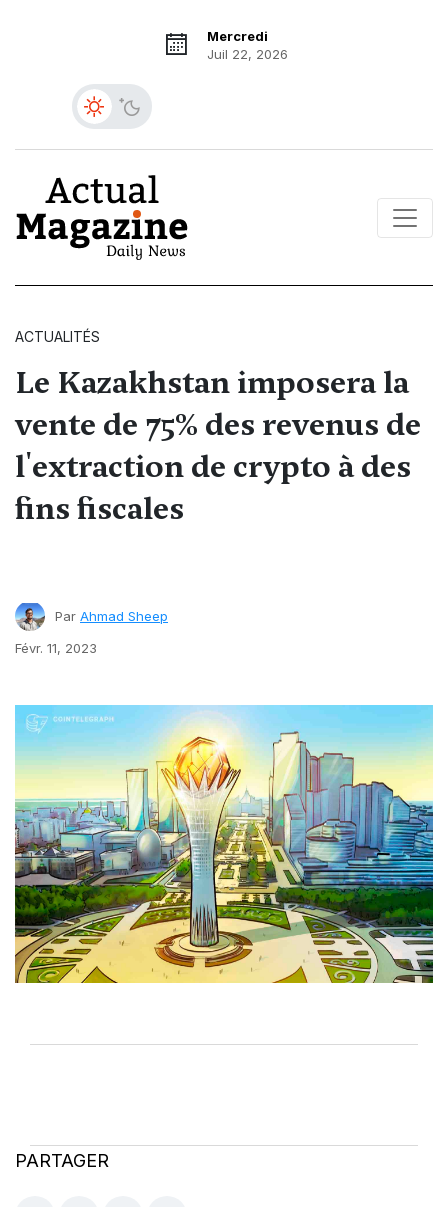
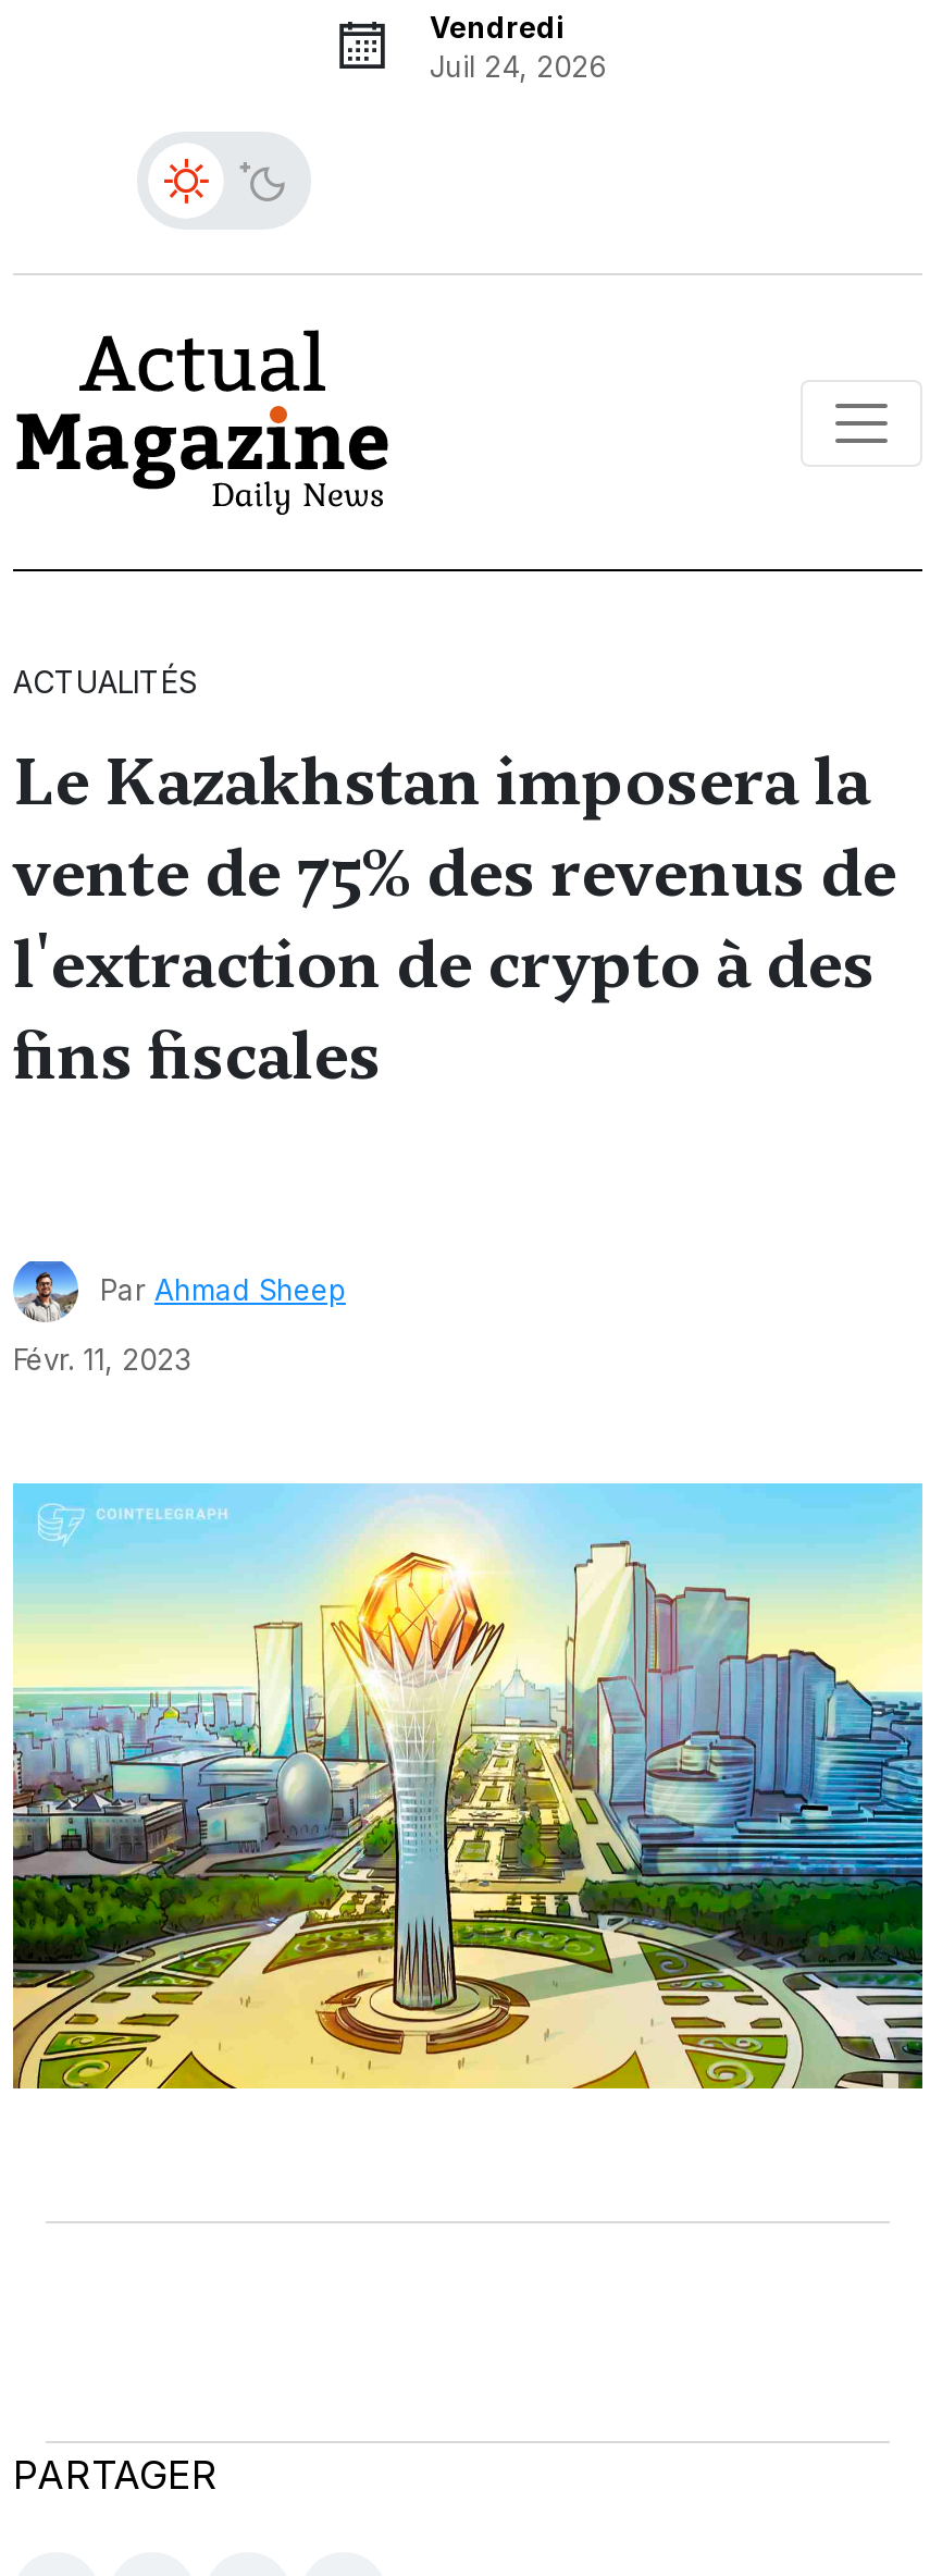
[206,28,287,62] Mercredi | Juil 22, 2026 -> [430,10,606,84] Vendredi | Juil 24, 2026

